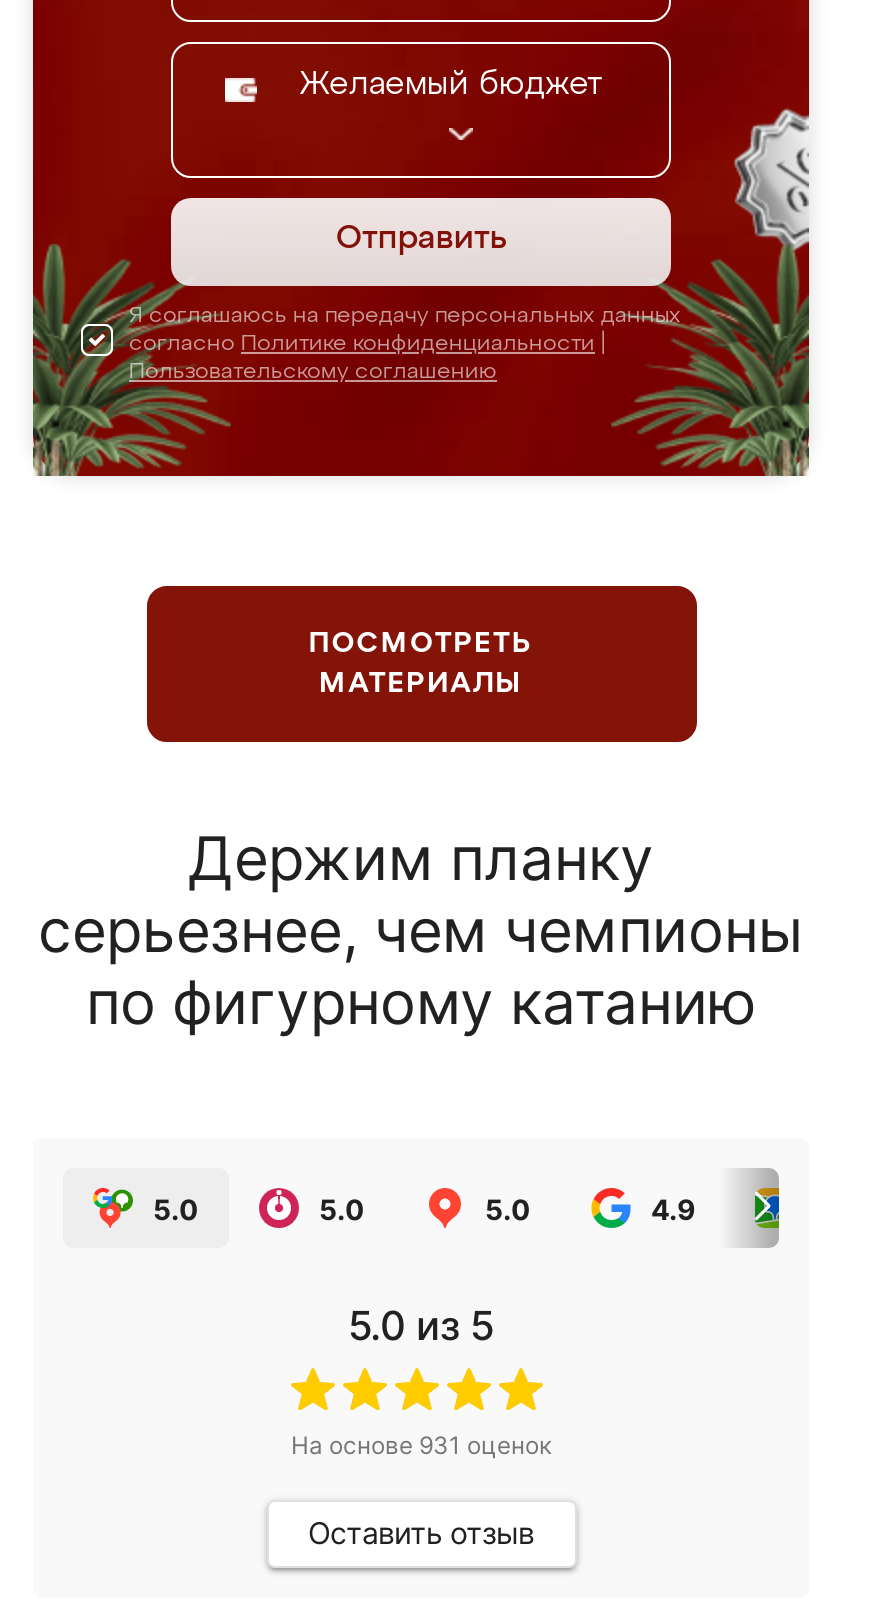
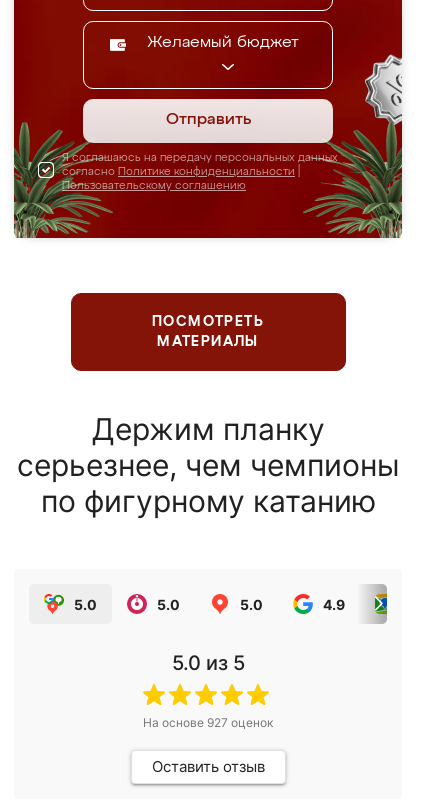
[291,1430,551,1460] На основе 931 оценок -> [143,715,273,730] На основе 927 оценок

